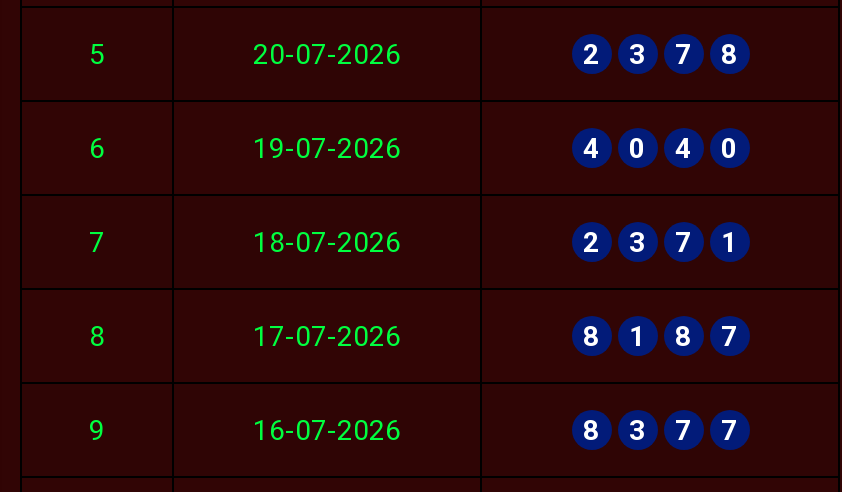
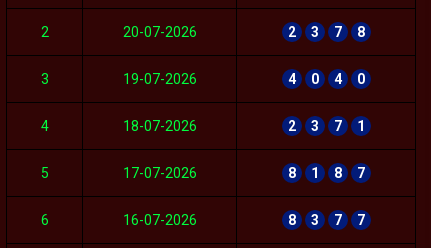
[89,38,105,70] 5 -> [40,24,48,40] 2
[89,132,105,164] 6 -> [40,71,48,87] 3
[89,226,105,258] 7 -> [40,118,48,134] 4
[89,320,105,352] 8 -> [40,165,48,181] 5
[89,414,105,446] 9 -> [40,212,48,228] 6

